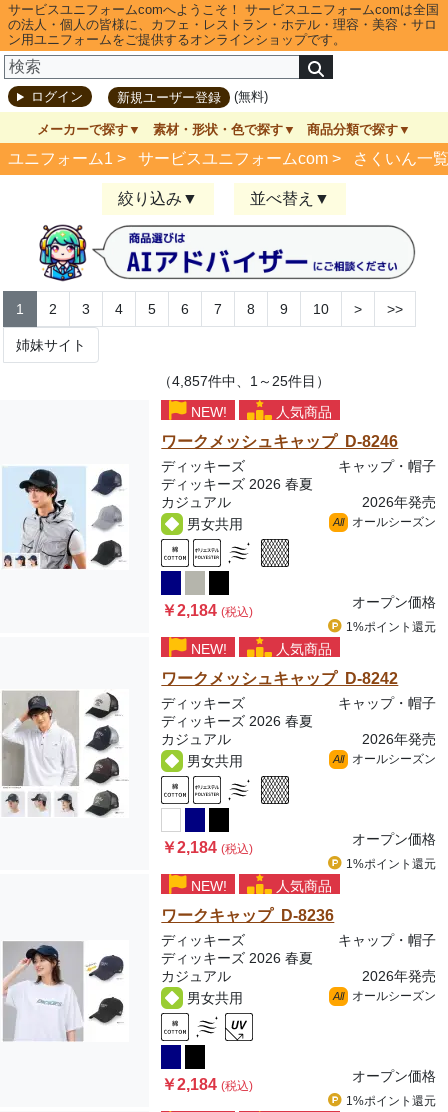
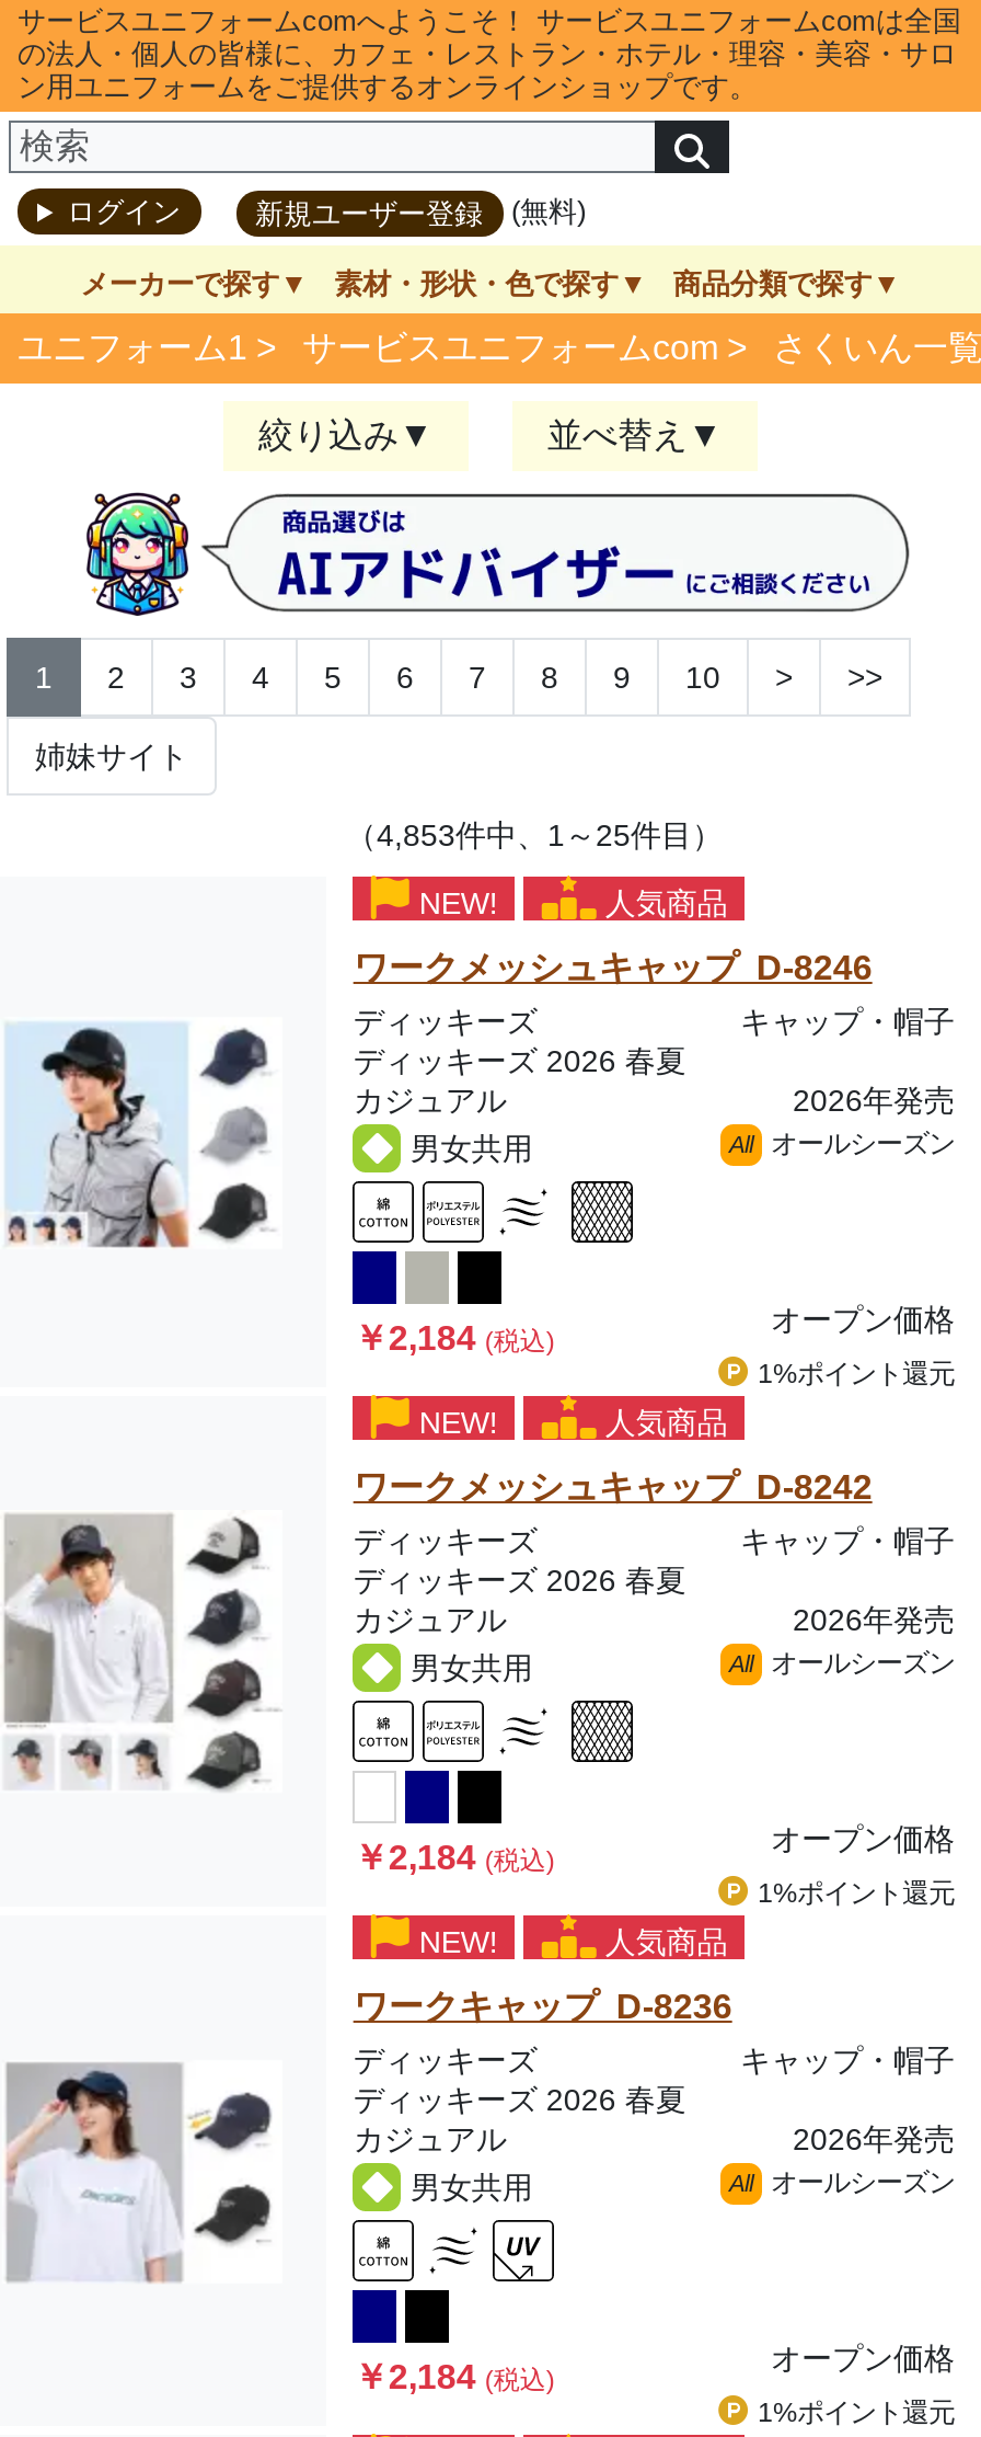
[158,373,330,389] （4,857件中、1～25件目） -> [346,818,723,853] （4,853件中、1～25件目）

